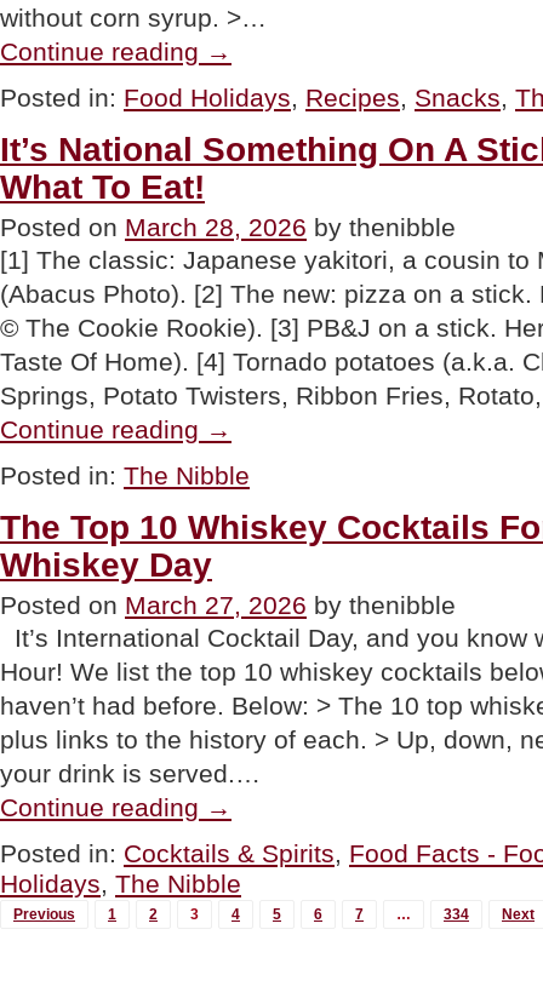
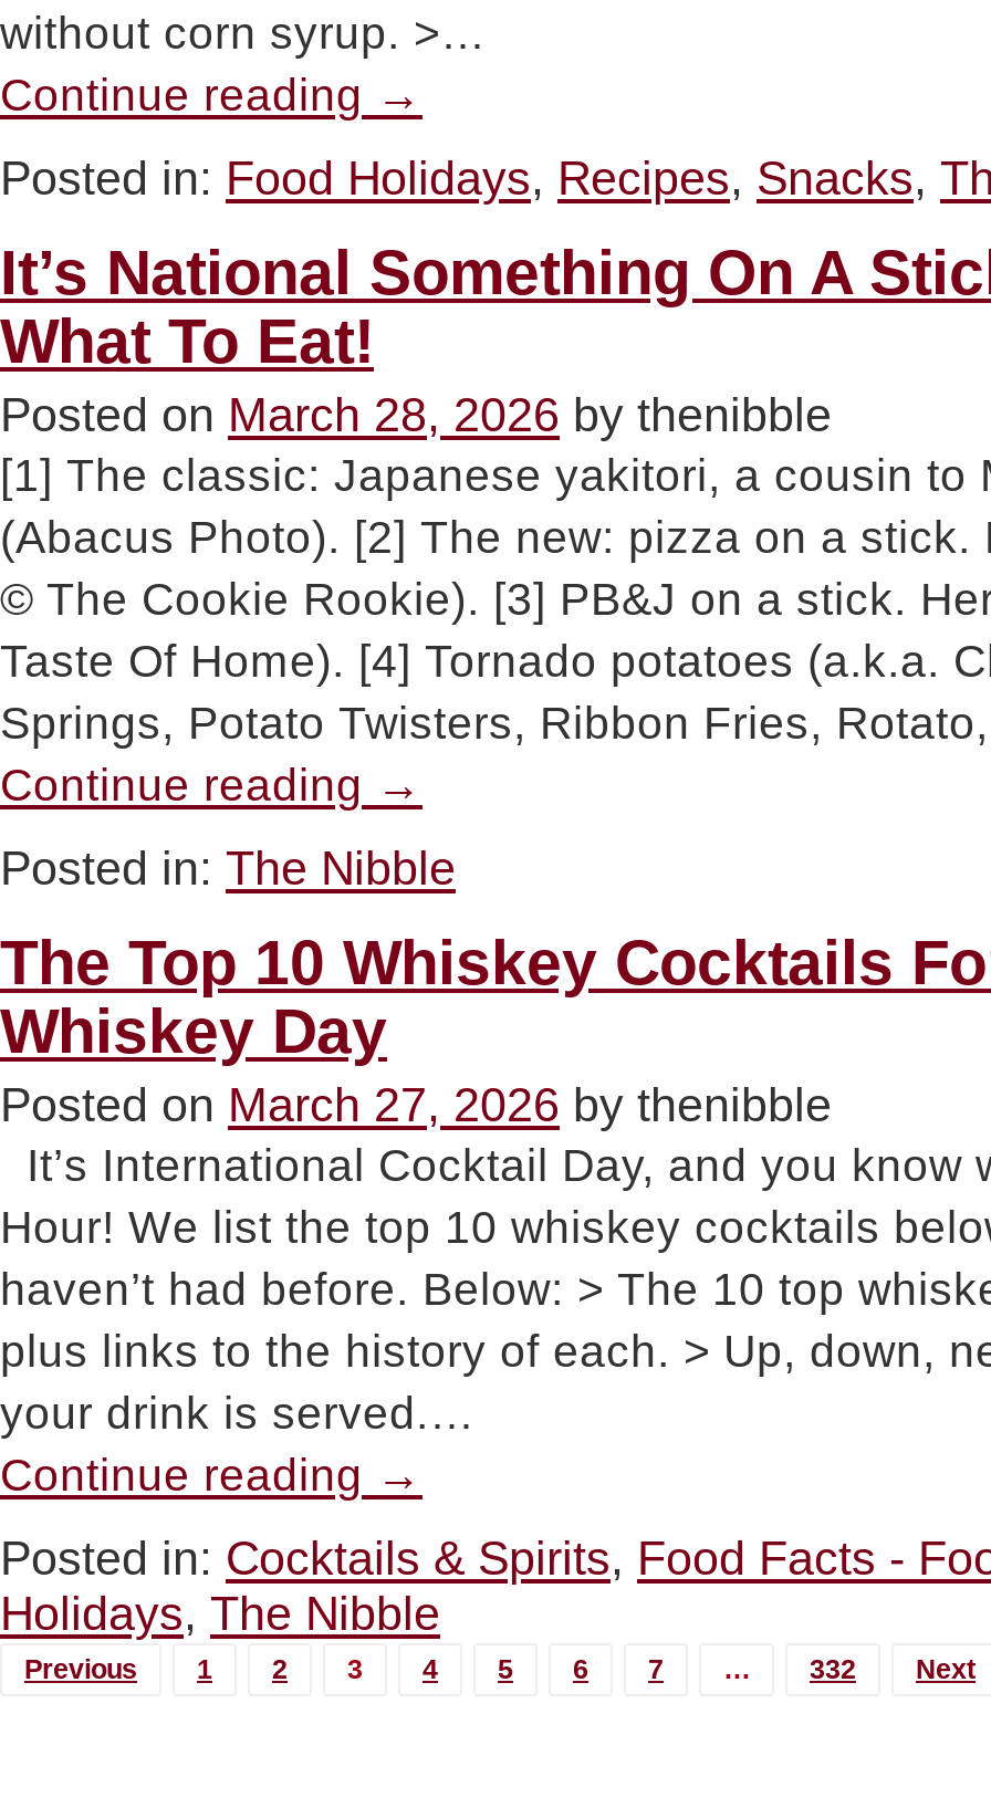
[444,906,469,923] 334 -> [810,1654,856,1685] 332

